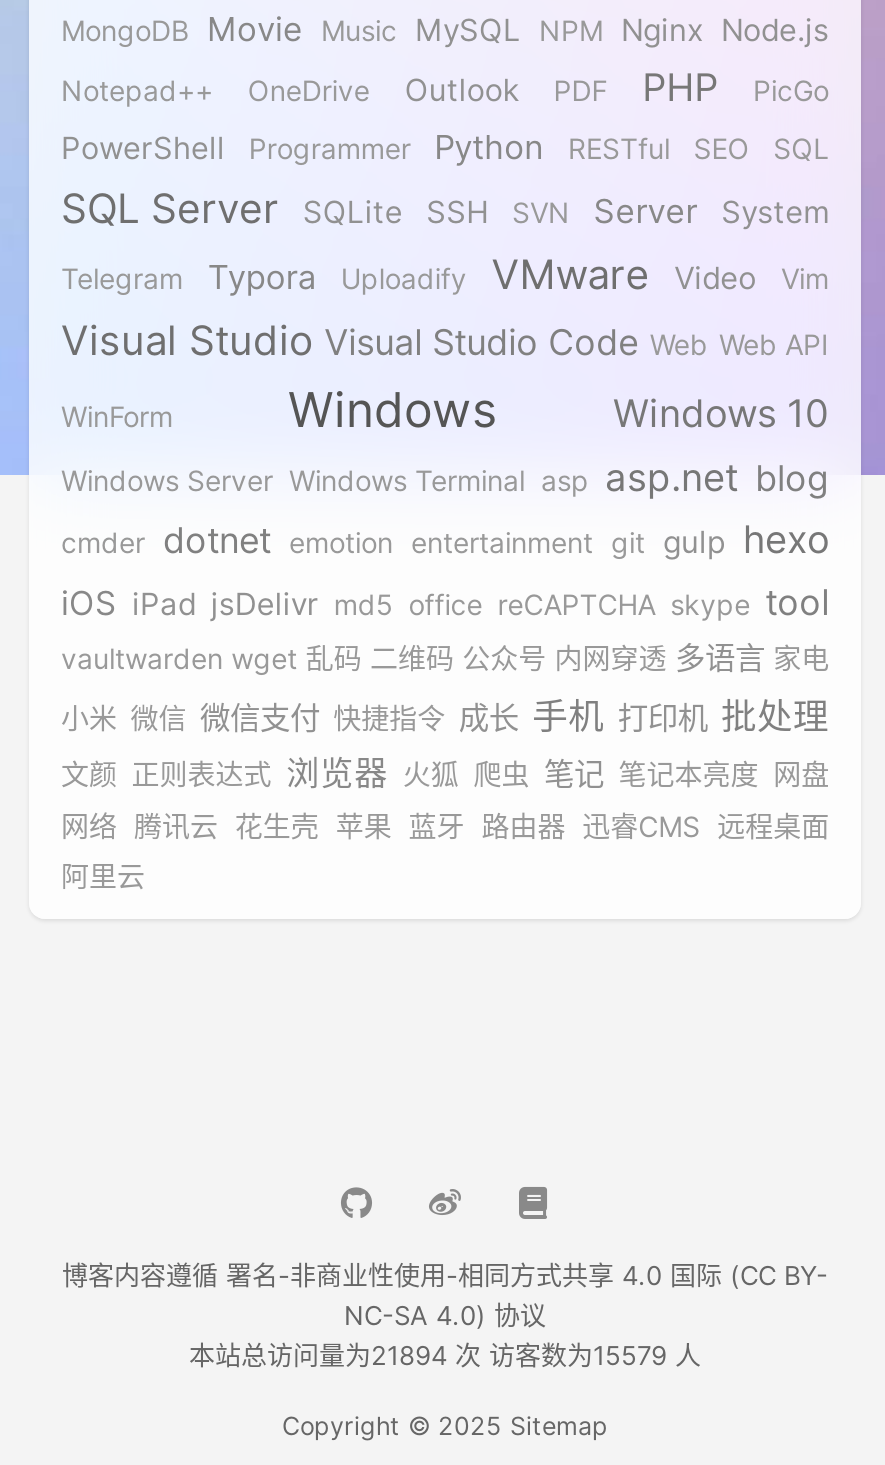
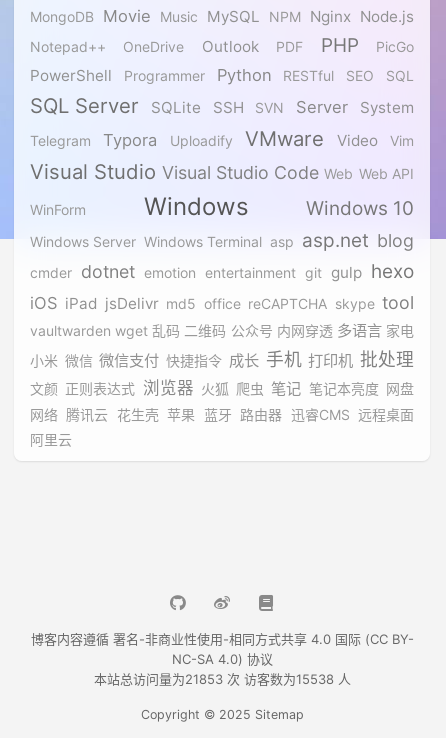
[189,1339,701,1371] 本站总访问量为21894次 访客数为15579人 -> [93,671,350,687] 本站总访问量为21853次 访客数为15538人

